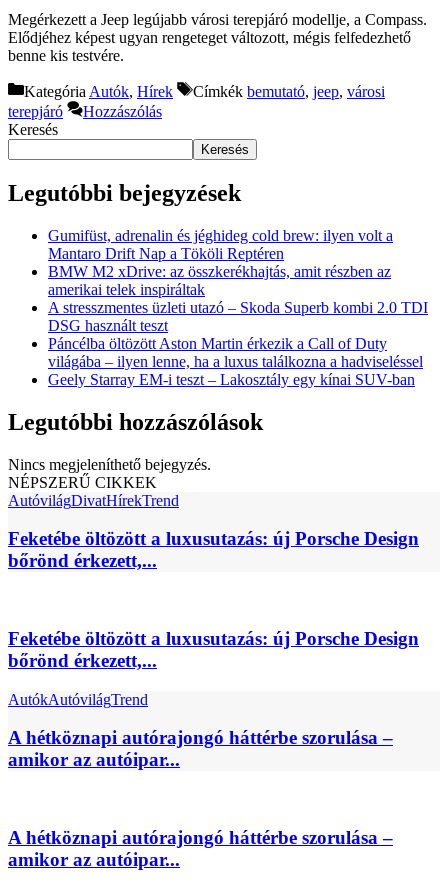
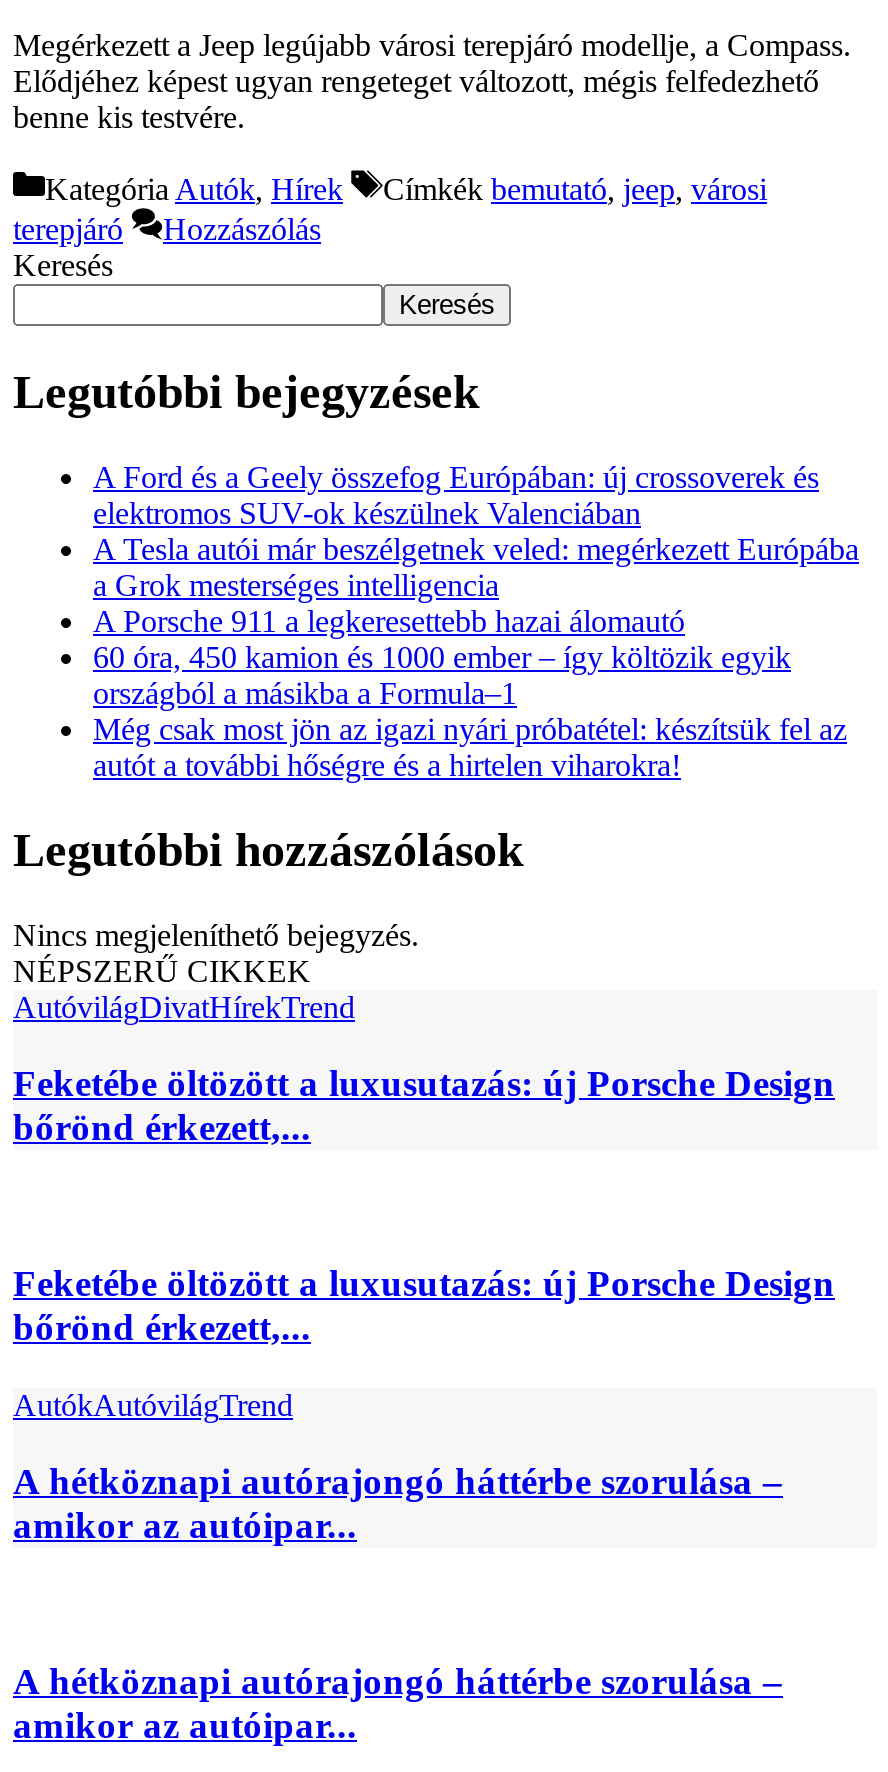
[48,227,428,388] Gumifüst, adrenalin és jéghideg cold brew: ilyen volt a | Mantaro Drift Nap a Tököli Reptéren | BMW M2 xDrive: az összkerékhajtás, amit részben az | amerikai telek inspiráltak | A stresszmentes üzleti utazó – Skoda Superb kombi 2.0 TDI | DSG használt teszt | Páncélba öltözött Aston Martin érkezik a Call of Duty | világába – ilyen lenne, ha a luxus találkozna a hadviseléssel | Geely Starray EM-i teszt – Lakosztály egy kínai SUV-ban -> [93,460,859,782] A Ford és a Geely összefog Európában: új crossoverek és | elektromos SUV-ok készülnek Valenciában | A Tesla autói már beszélgetnek veled: megérkezett Európába | a Grok mesterséges intelligencia | A Porsche 911 a legkeresettebb hazai álomautó | 60 óra, 450 kamion és 1000 ember – így költözik egyik | országból a másikba a Formula–1 | Még csak most jön az igazi nyári próbatétel: készítsük fel az | autót a további hőségre és a hirtelen viharokra!

